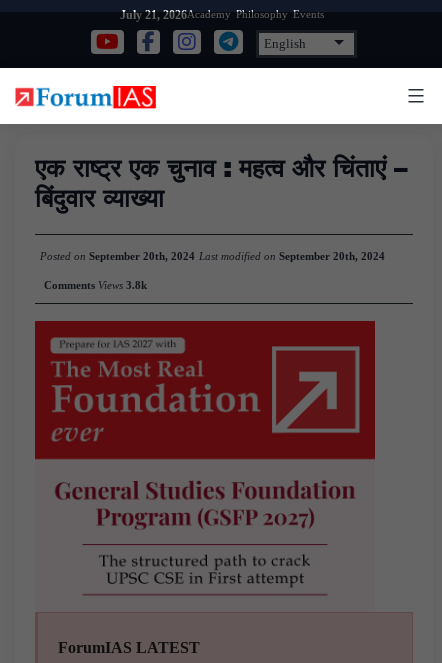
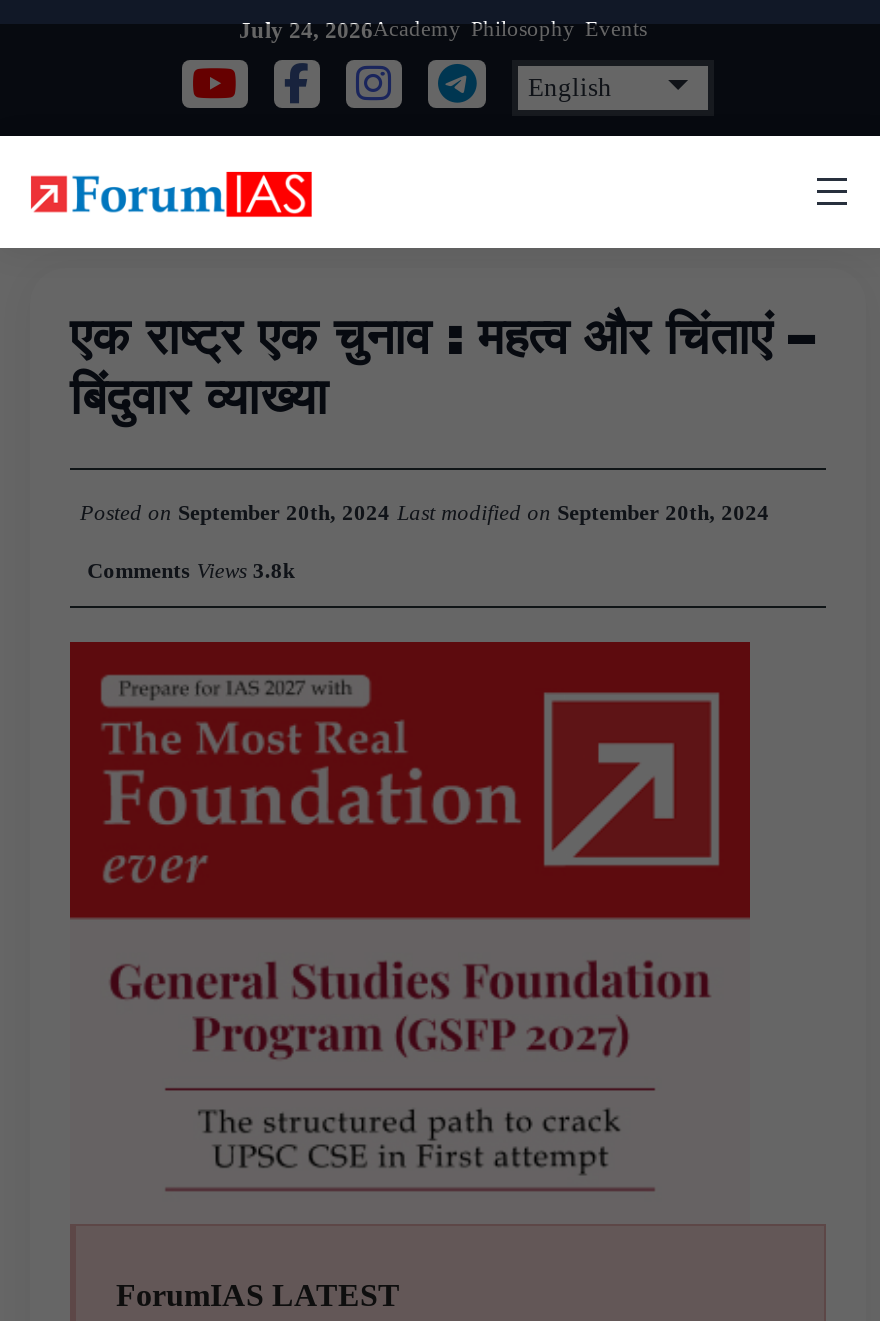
[119,8,323,21] July 21, 2026Academy Philosophy Events -> [239,16,647,42] July 24, 2026Academy Philosophy Events

